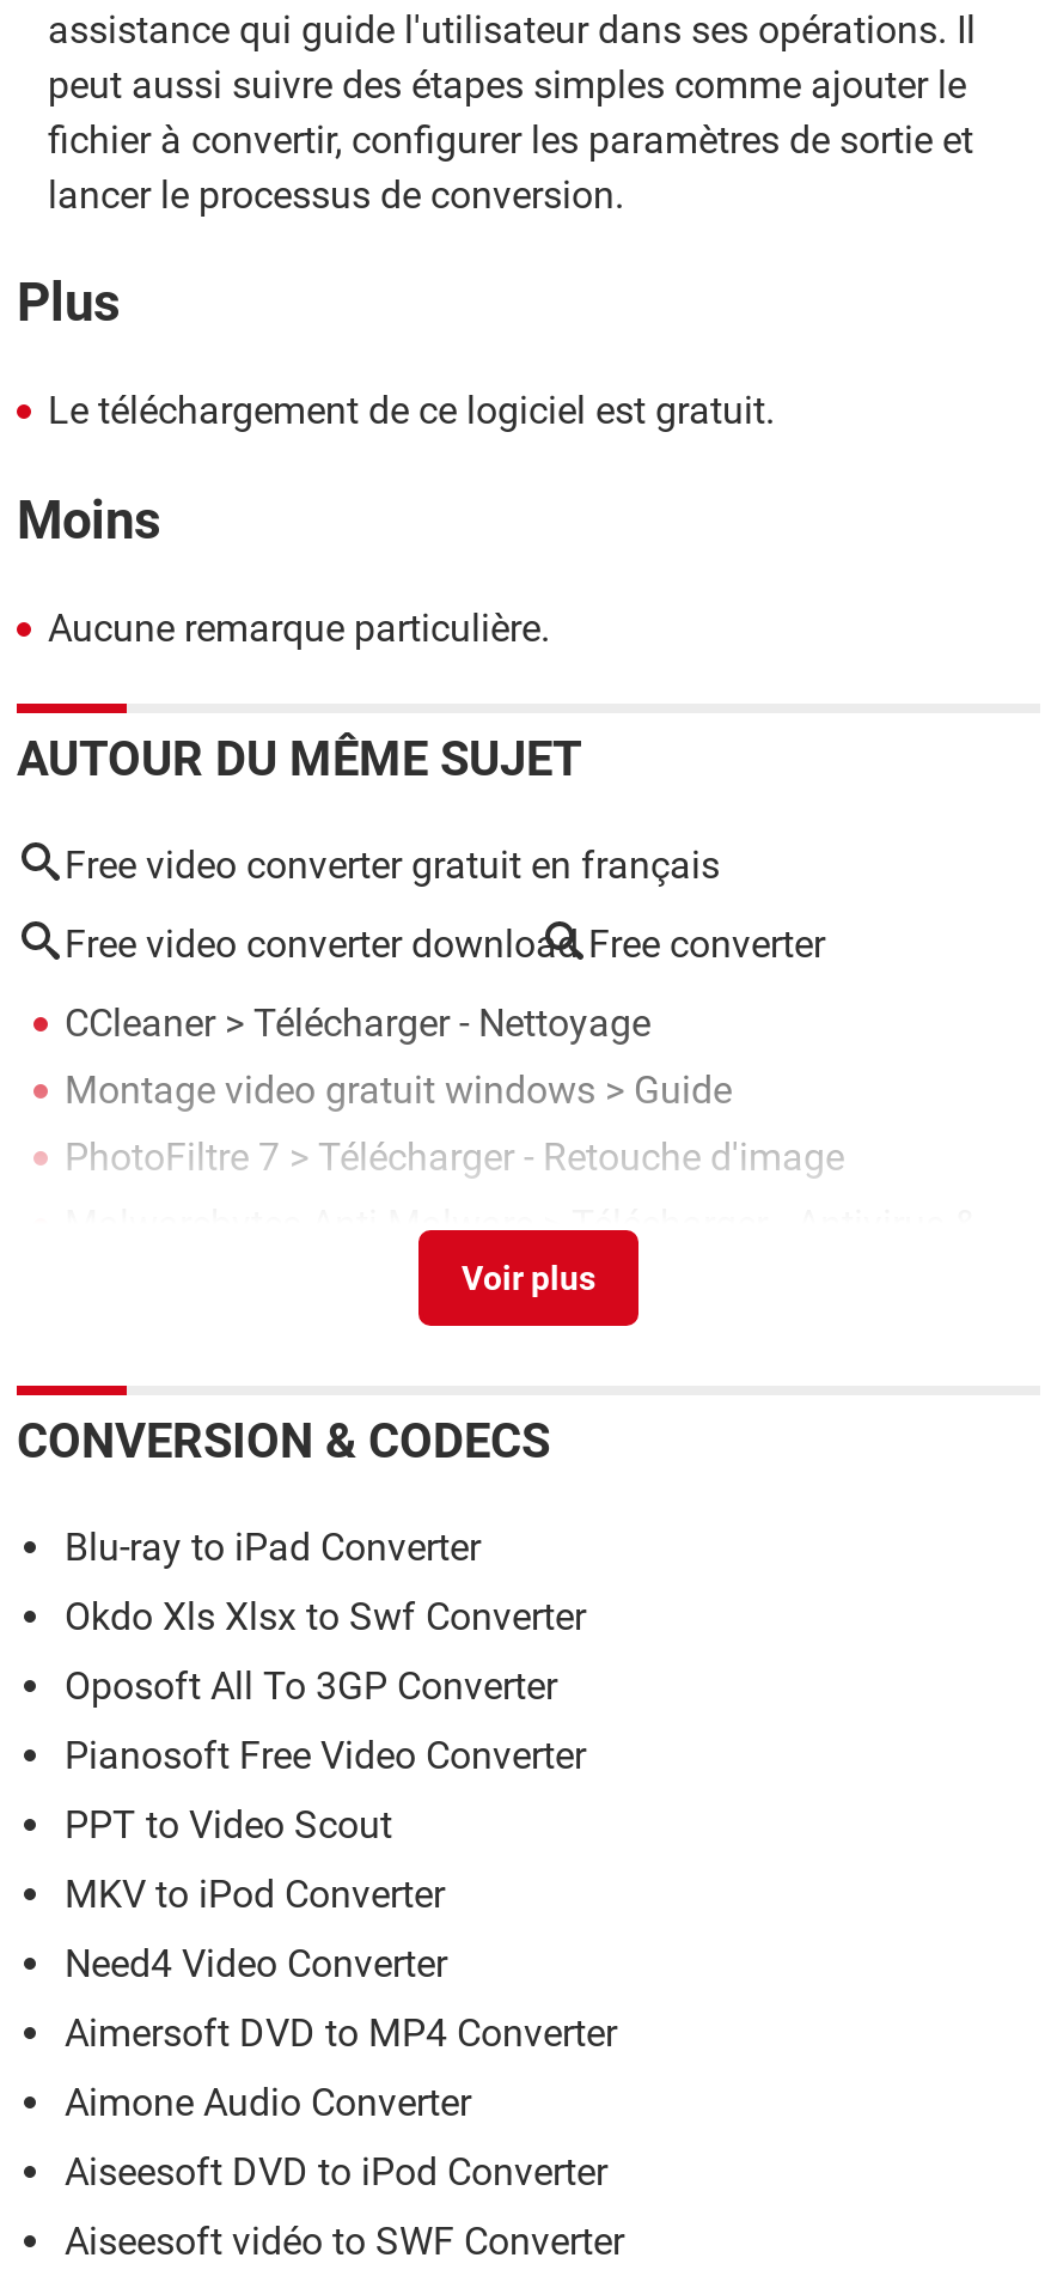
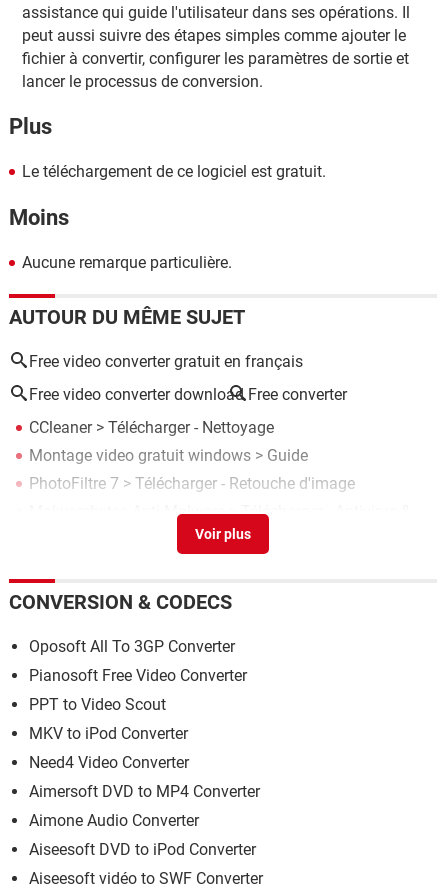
[65,1524,586,1639] Blu-ray to iPad Converter | Okdo Xls Xlsx to Swf Converter -> none

